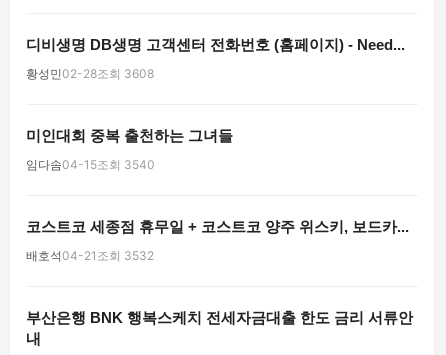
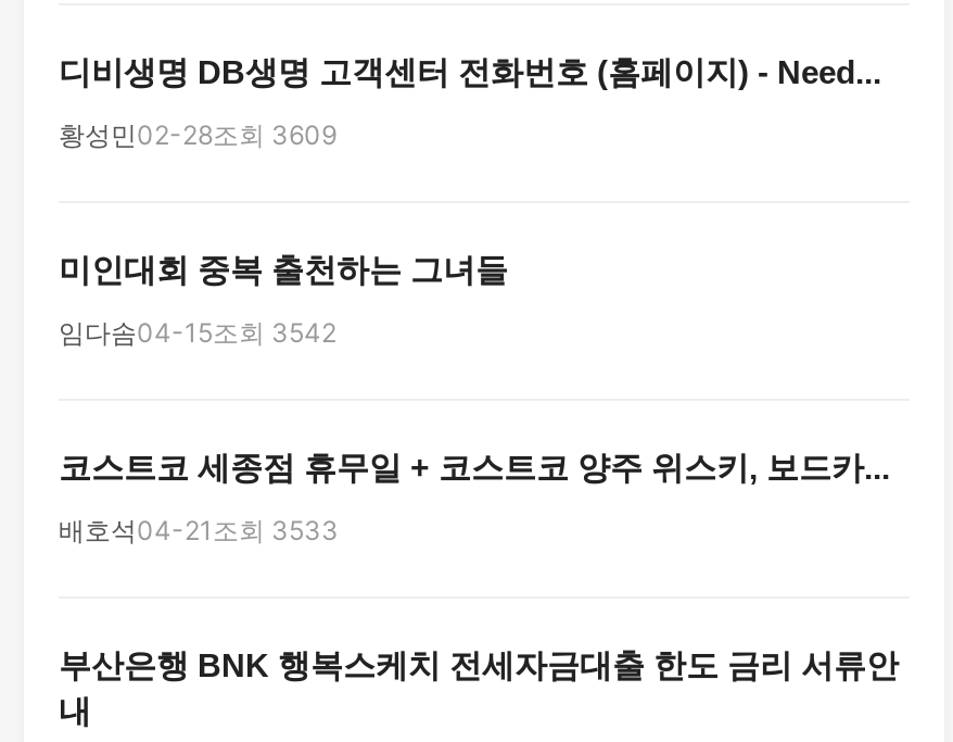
[26,66,154,81] 황성민 02-28조회 3608 -> [59,118,336,151] 황성민 02-28조회 3609
[26,157,155,172] 임다솜04-15조회 3540 -> [59,316,336,349] 임다솜04-15조회 3542
[26,248,154,263] 배호석 04-21 조회 3532 -> [59,514,339,546] 배호석 04-21 조회 3533

